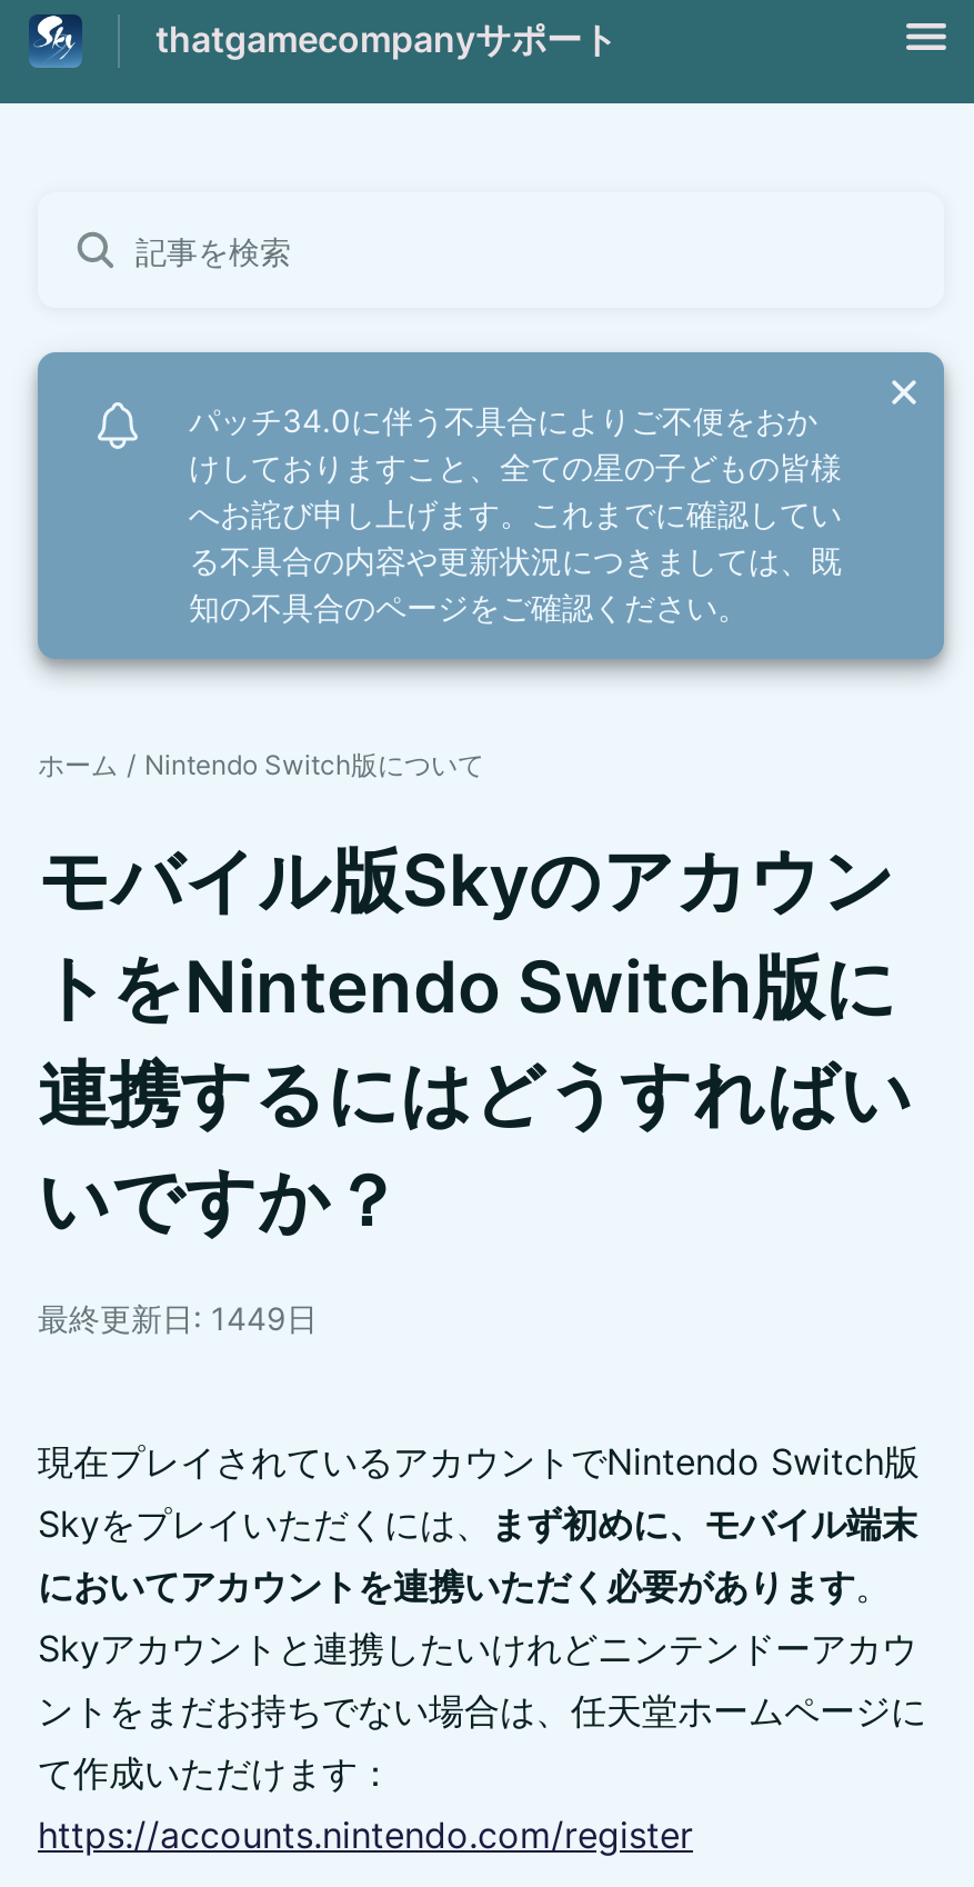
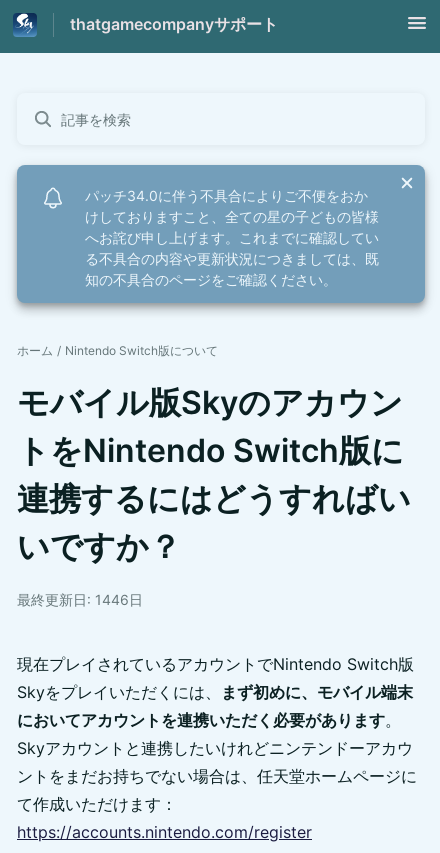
[38,1299,318,1337] 最終更新日: 1449日 -> [17,591,143,608] 最終更新日: 1446日

